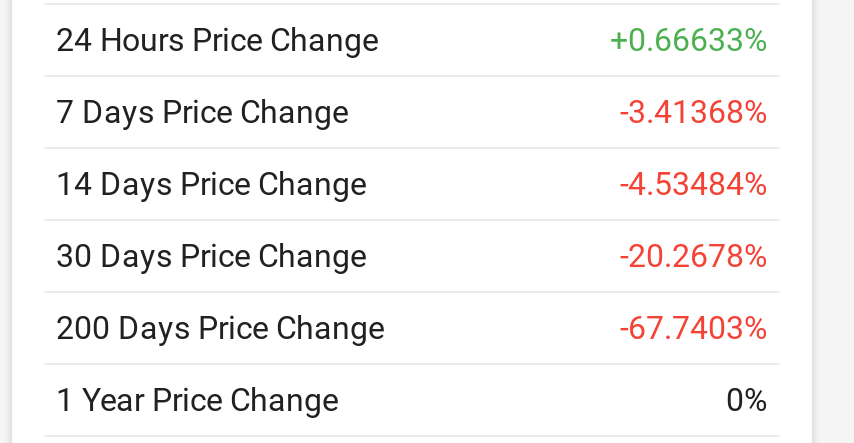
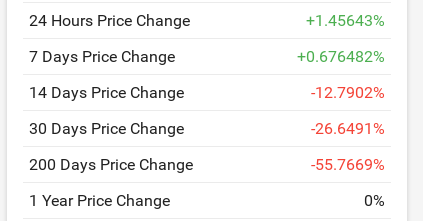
[610,20,768,58] +0.66633% -> [306,10,385,29] +1.45643%
[620,92,768,130] -3.41368% -> [297,46,385,65] +0.676482%
[620,164,768,202] -4.53484% -> [311,82,385,101] -12.7902%
[620,236,768,274] -20.2678% -> [311,118,385,137] -26.6491%
[620,308,768,346] -67.7403% -> [311,154,385,173] -55.7669%

